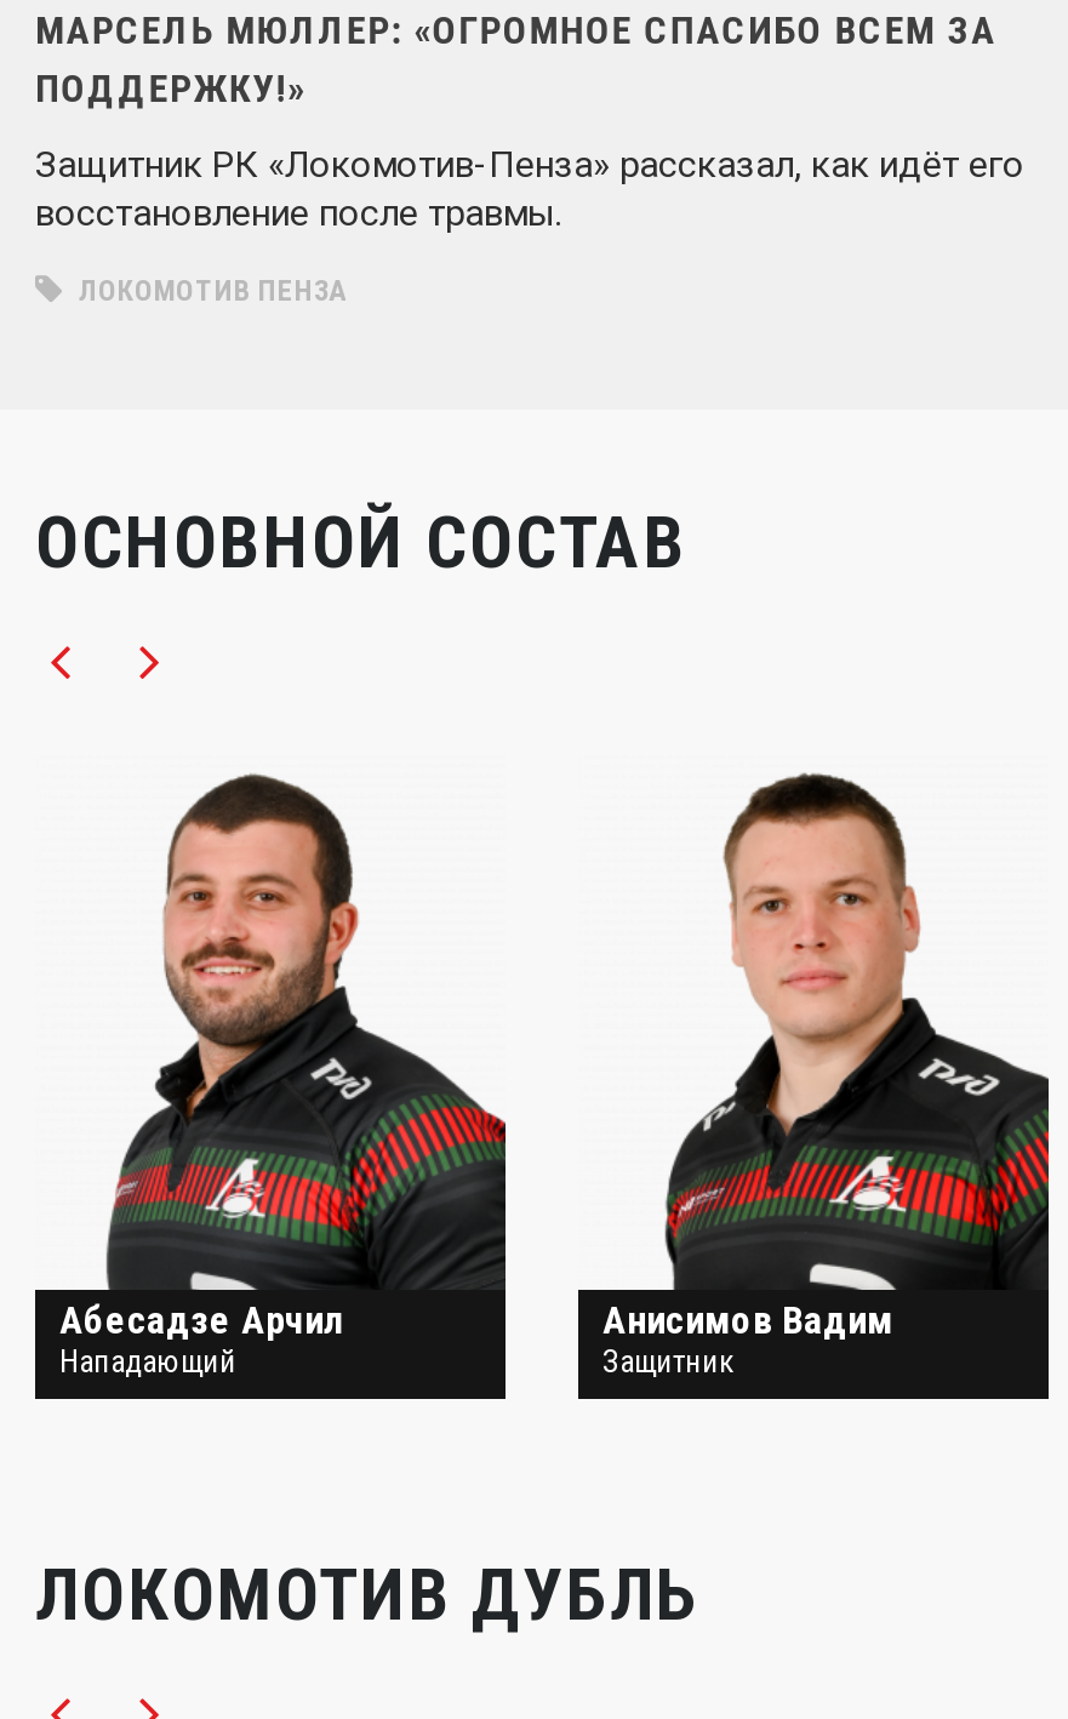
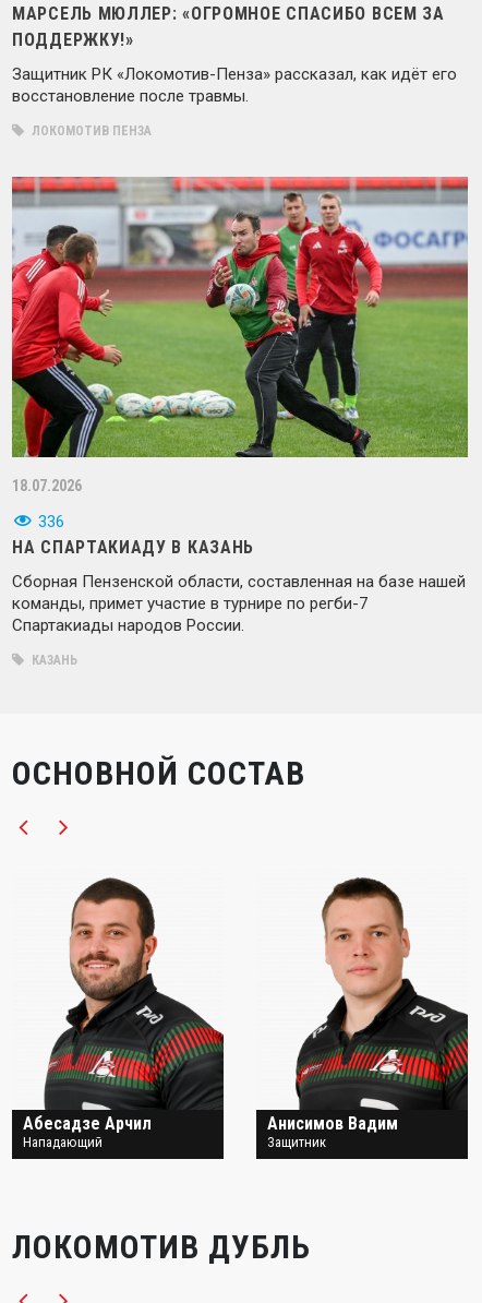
none -> [11,176,469,668] [image] | 18.07.2026 | 336 | НА СПАРТАКИАДУ В КАЗАНЬ | Сборная Пензенской области, составленная на базе нашей | команды, примет участие в турнире по регби-7 | Спартакиады народов России. | КАЗАНЬ

